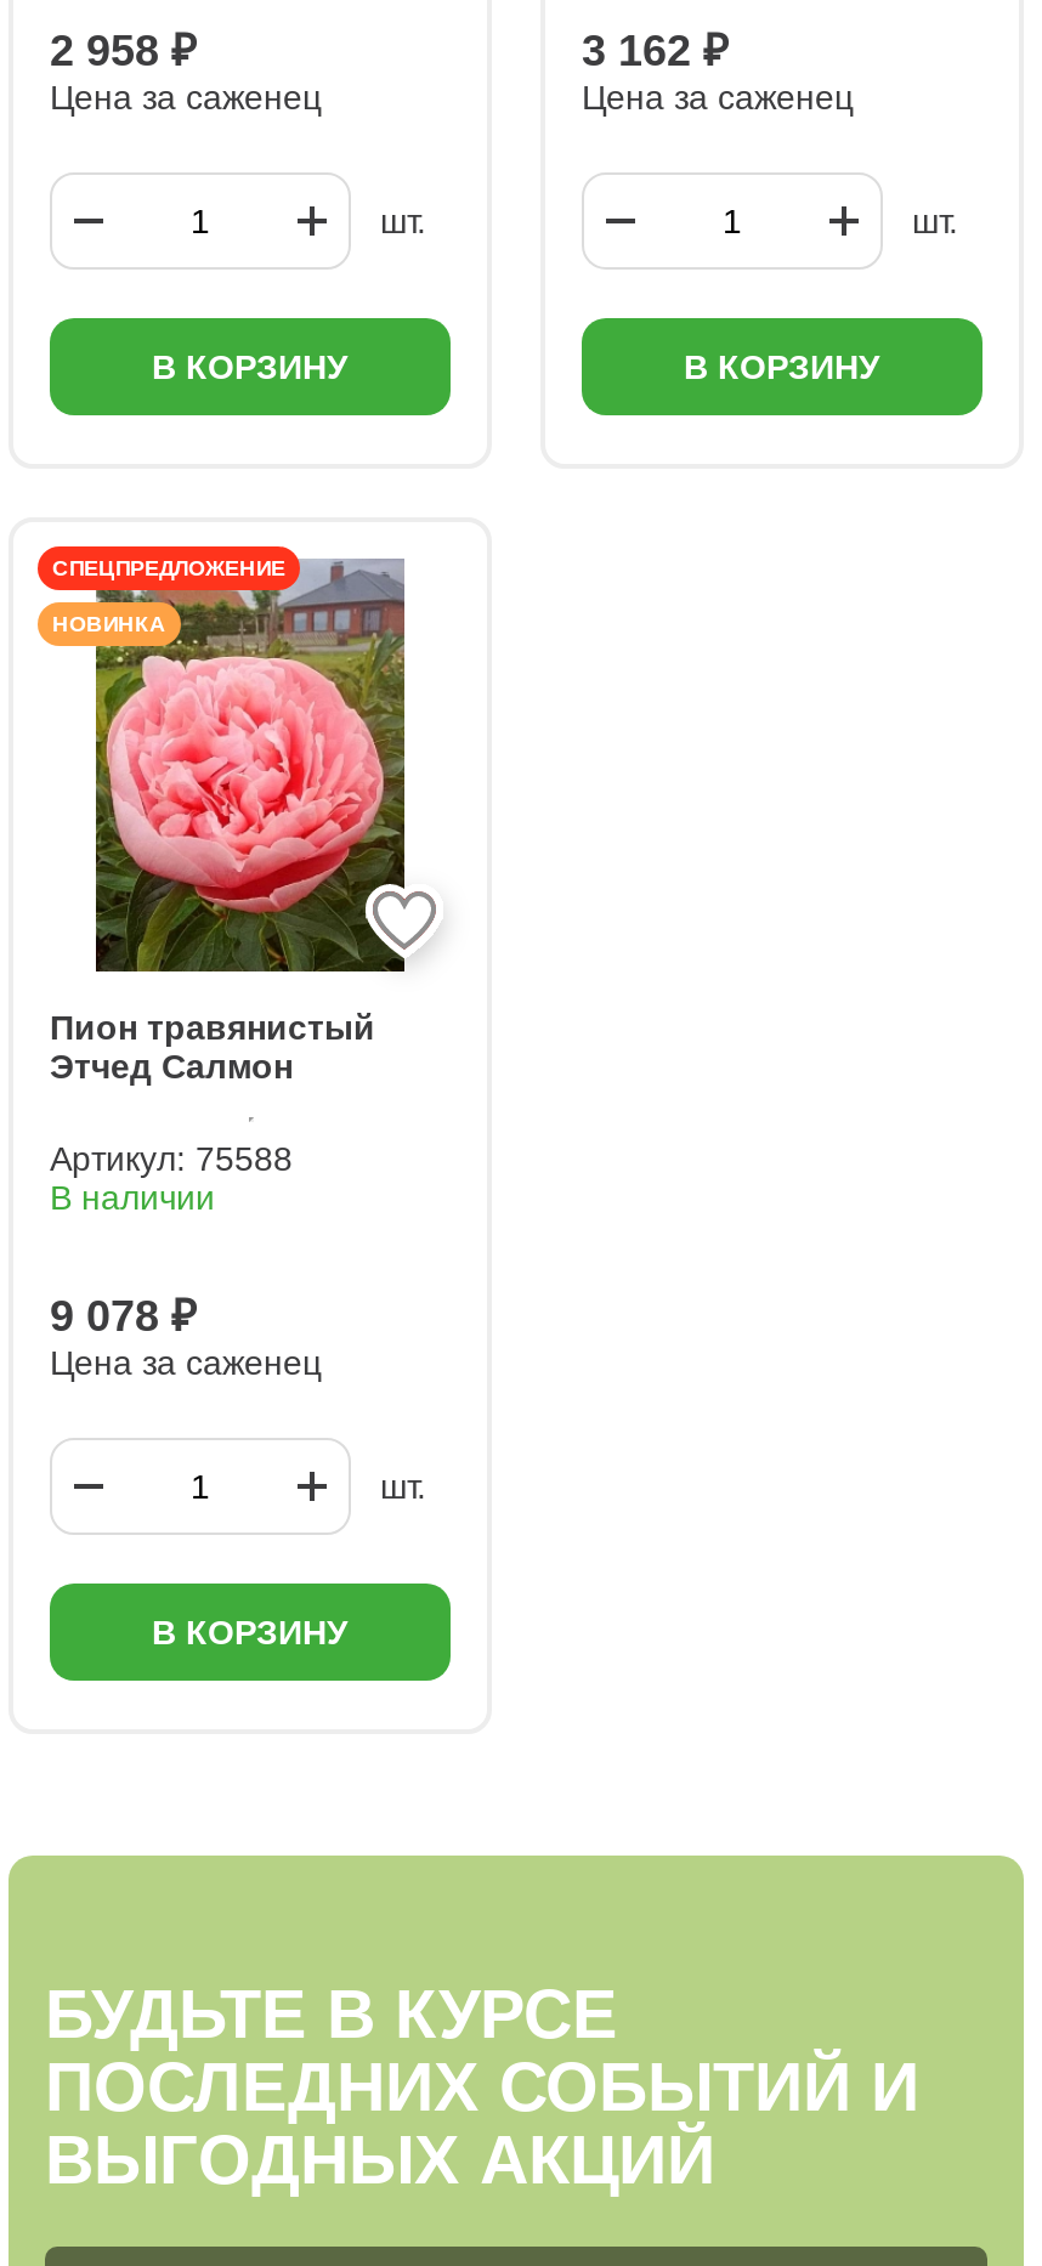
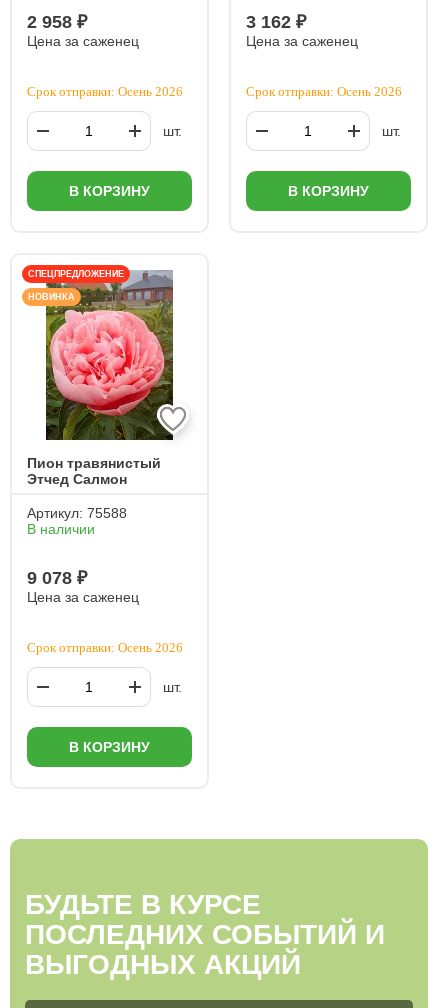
none -> [27,84,183,99] Срок отправки: Осень 2026
none -> [246,84,402,99] Срок отправки: Осень 2026
none -> [27,640,183,655] Срок отправки: Осень 2026

